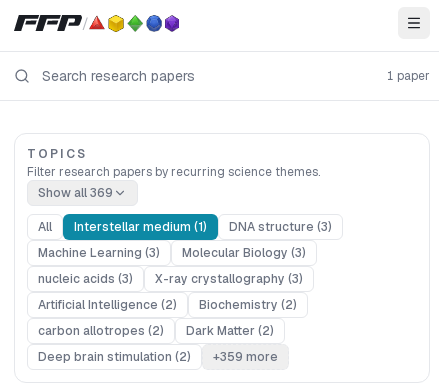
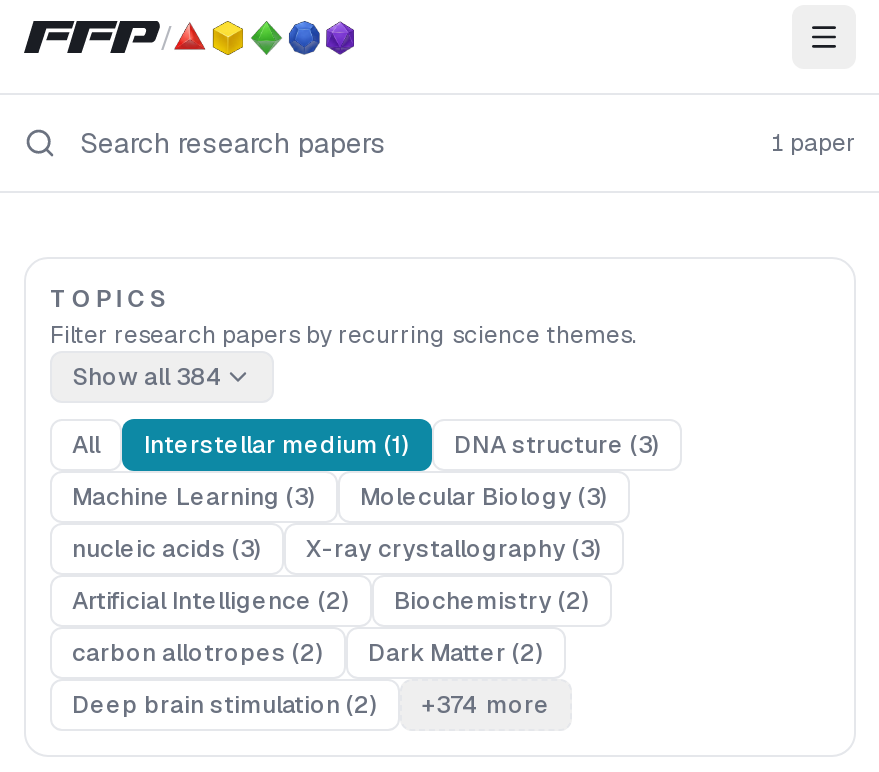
[38,185,113,201] Show all 369 -> [72,361,224,393] Show all 384
[38,349,278,365] Deep brain stimulation (2) +359 more -> [72,689,550,721] Deep brain stimulation (2) +374 more

